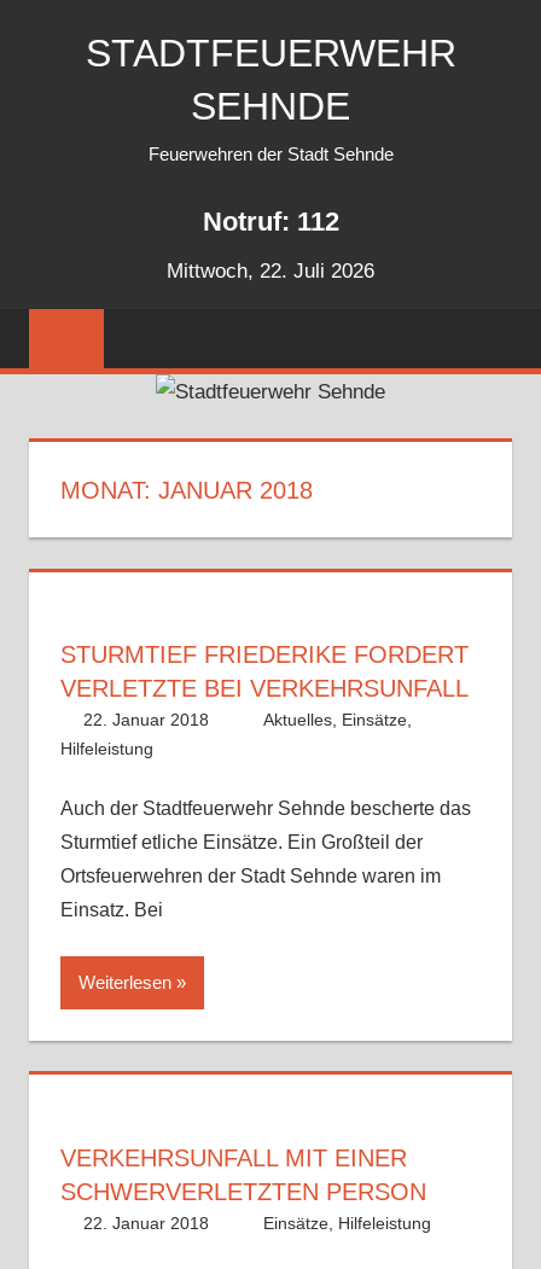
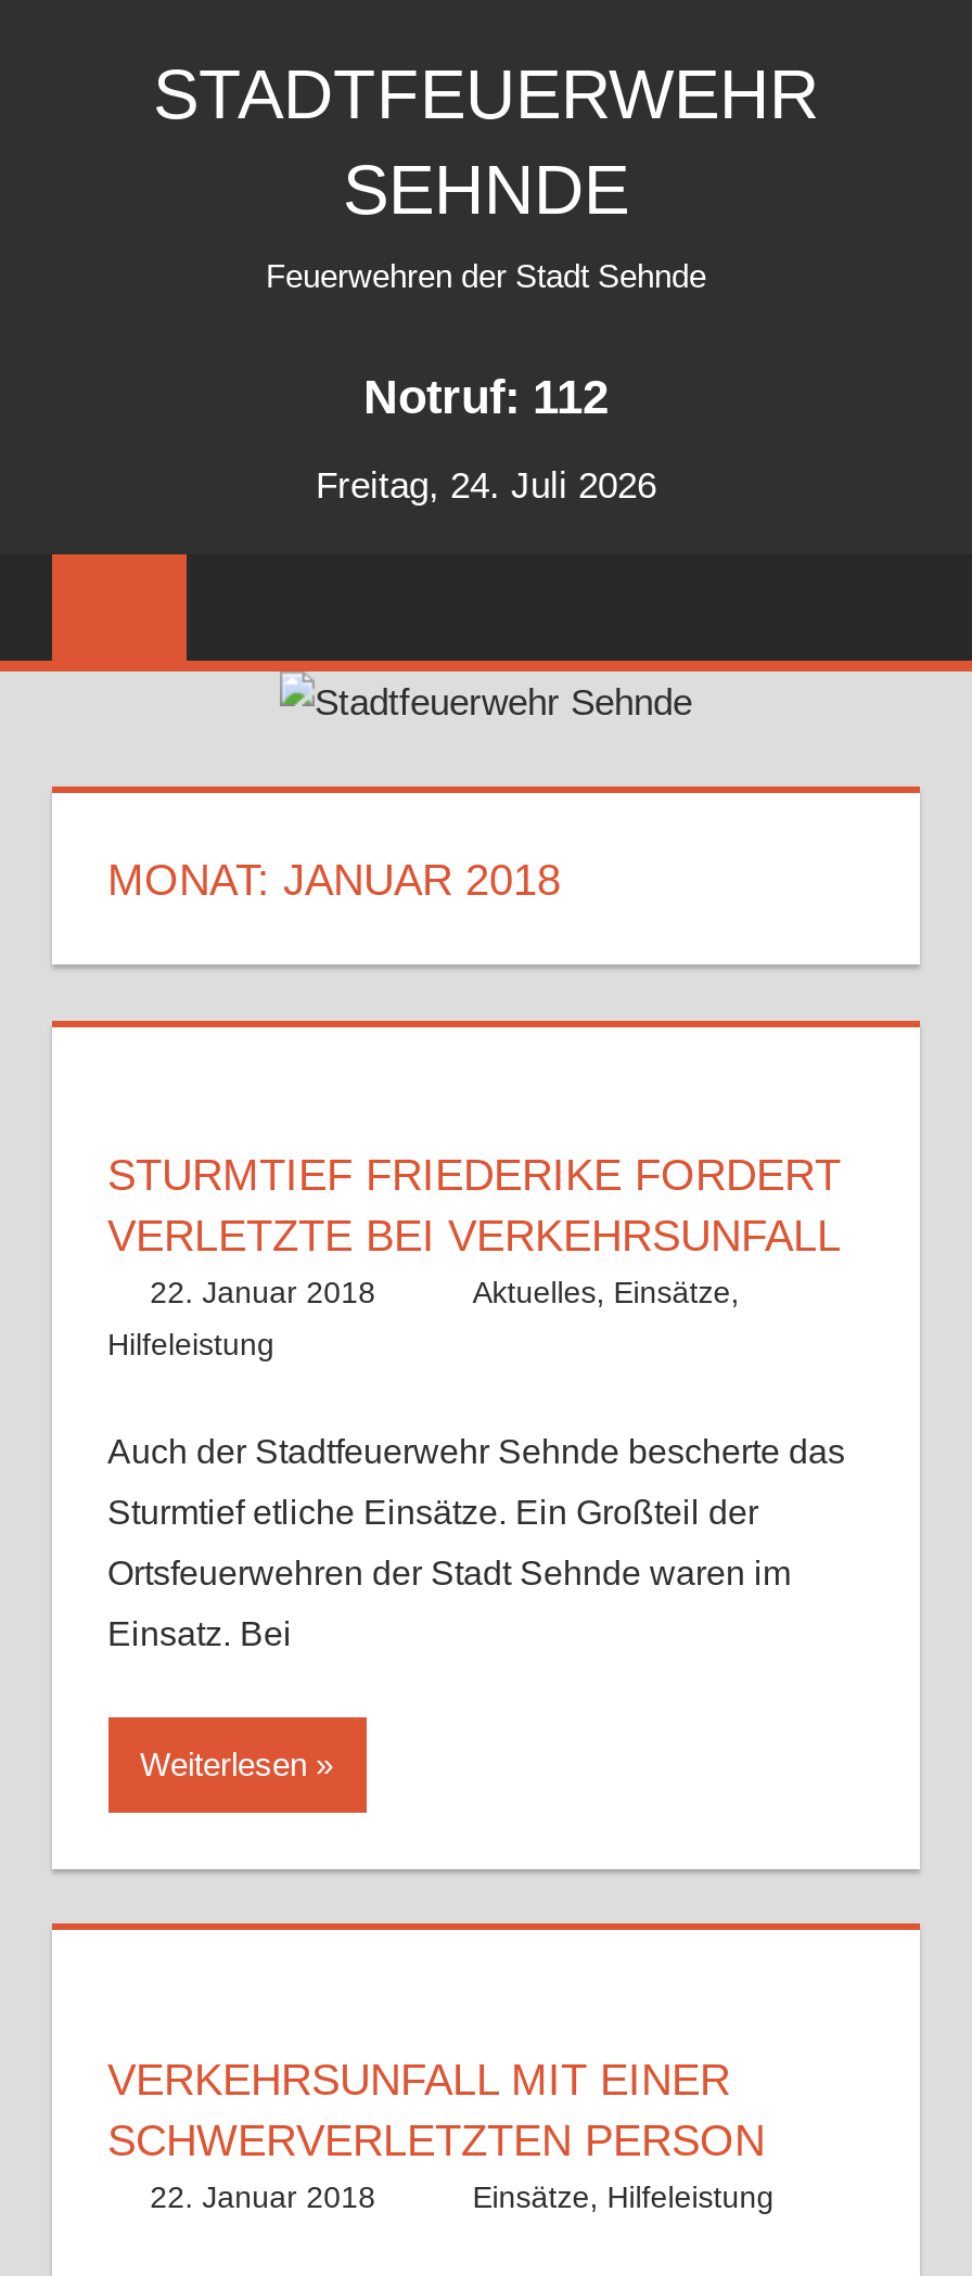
[167,259,374,282] Mittwoch, 22. Juli 2026 -> [316,465,656,506] Freitag, 24. Juli 2026

